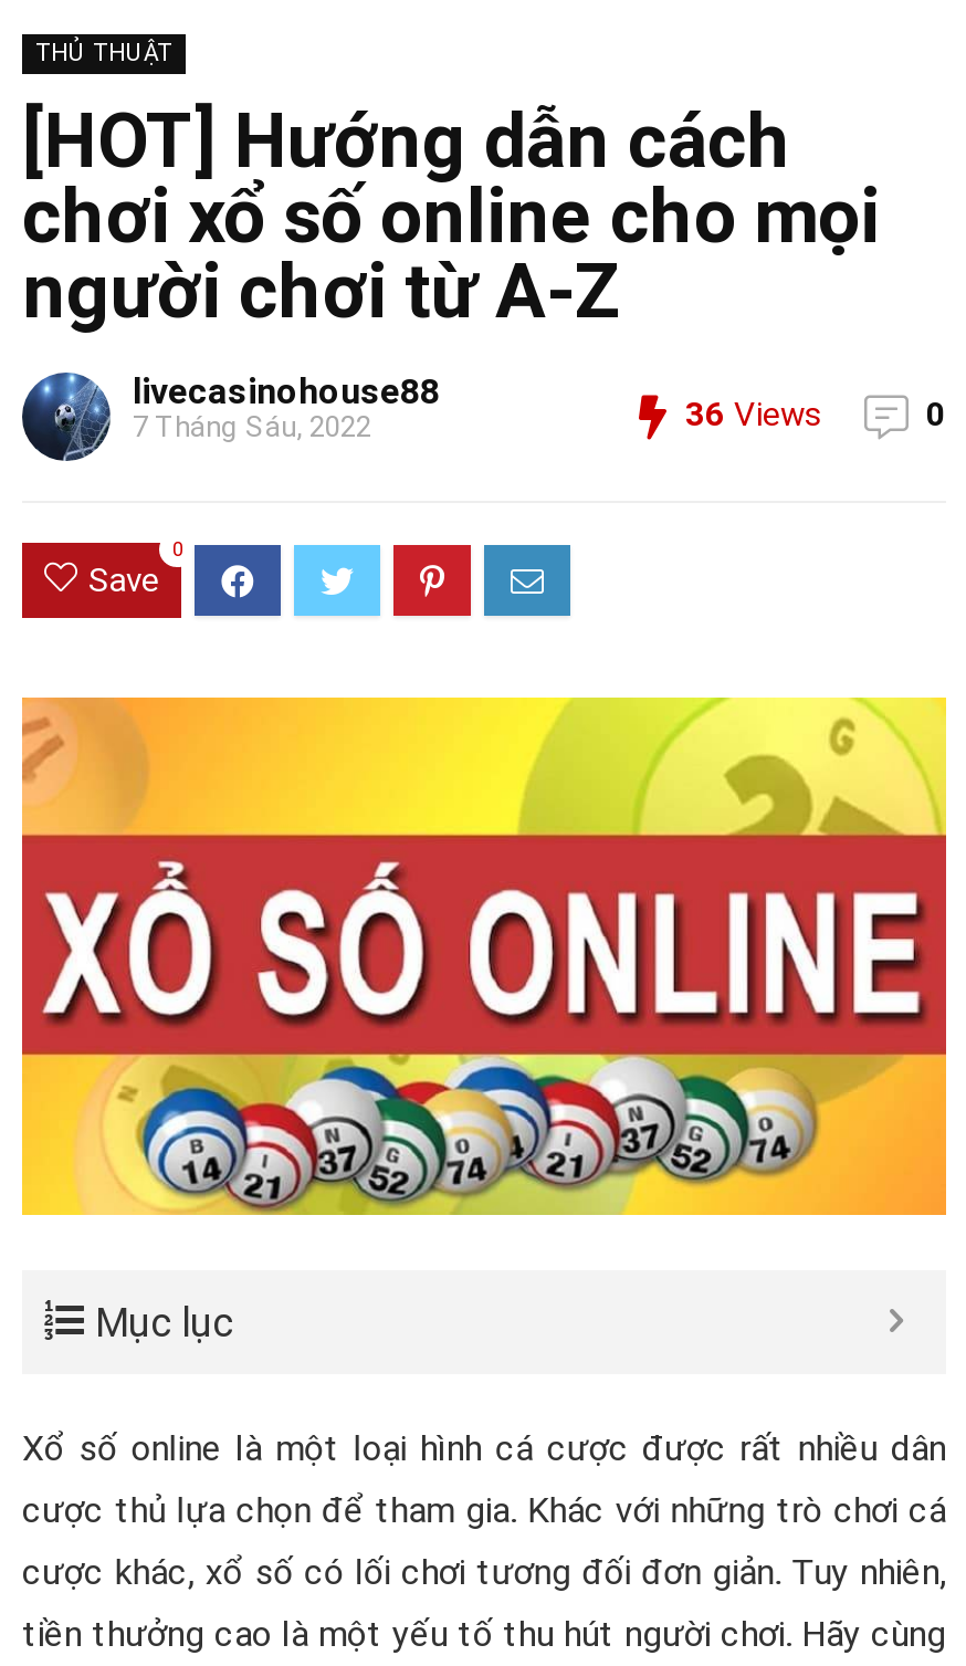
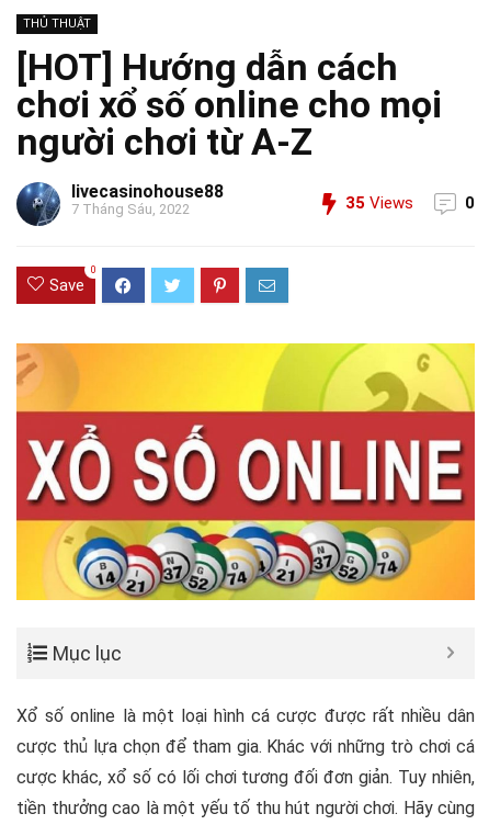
[685,395,822,435] 36 Views -> [345,193,413,213] 35 Views

